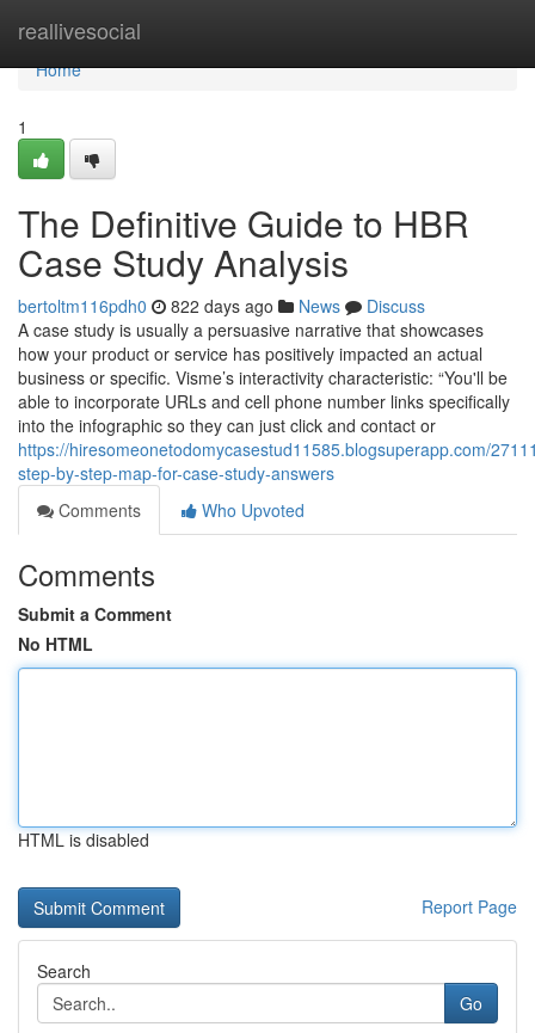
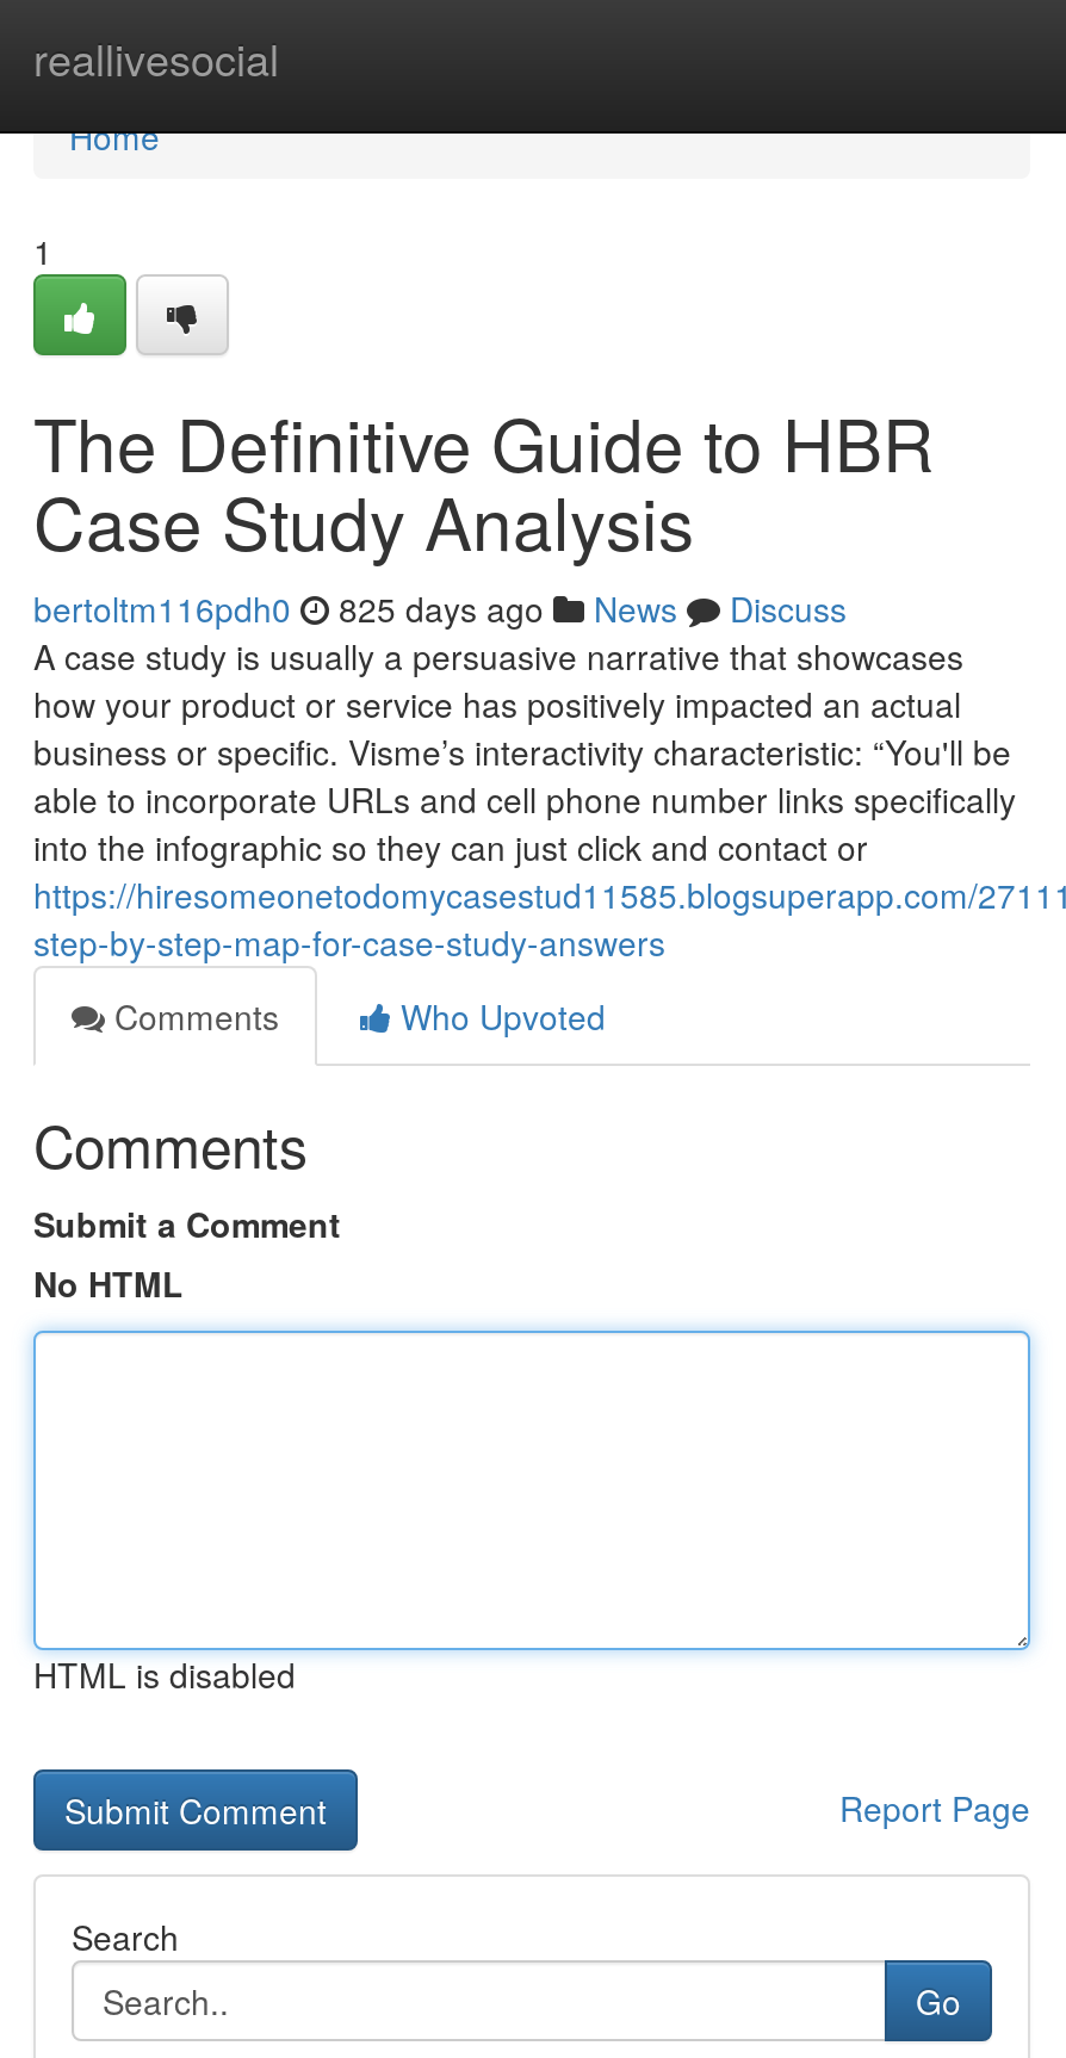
[18,294,425,318] bertoltm116pdh0 822 days ago News Discuss -> [33,584,847,632] bertoltm116pdh0 825 days ago News Discuss

